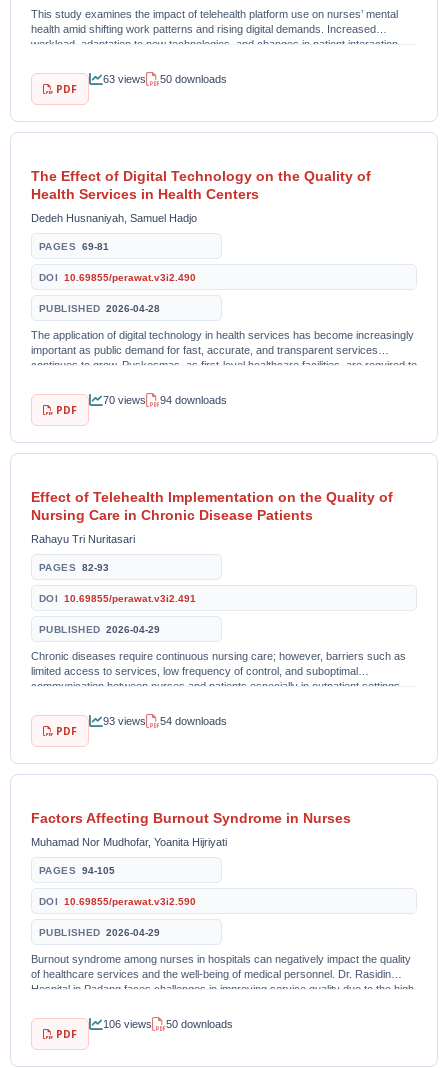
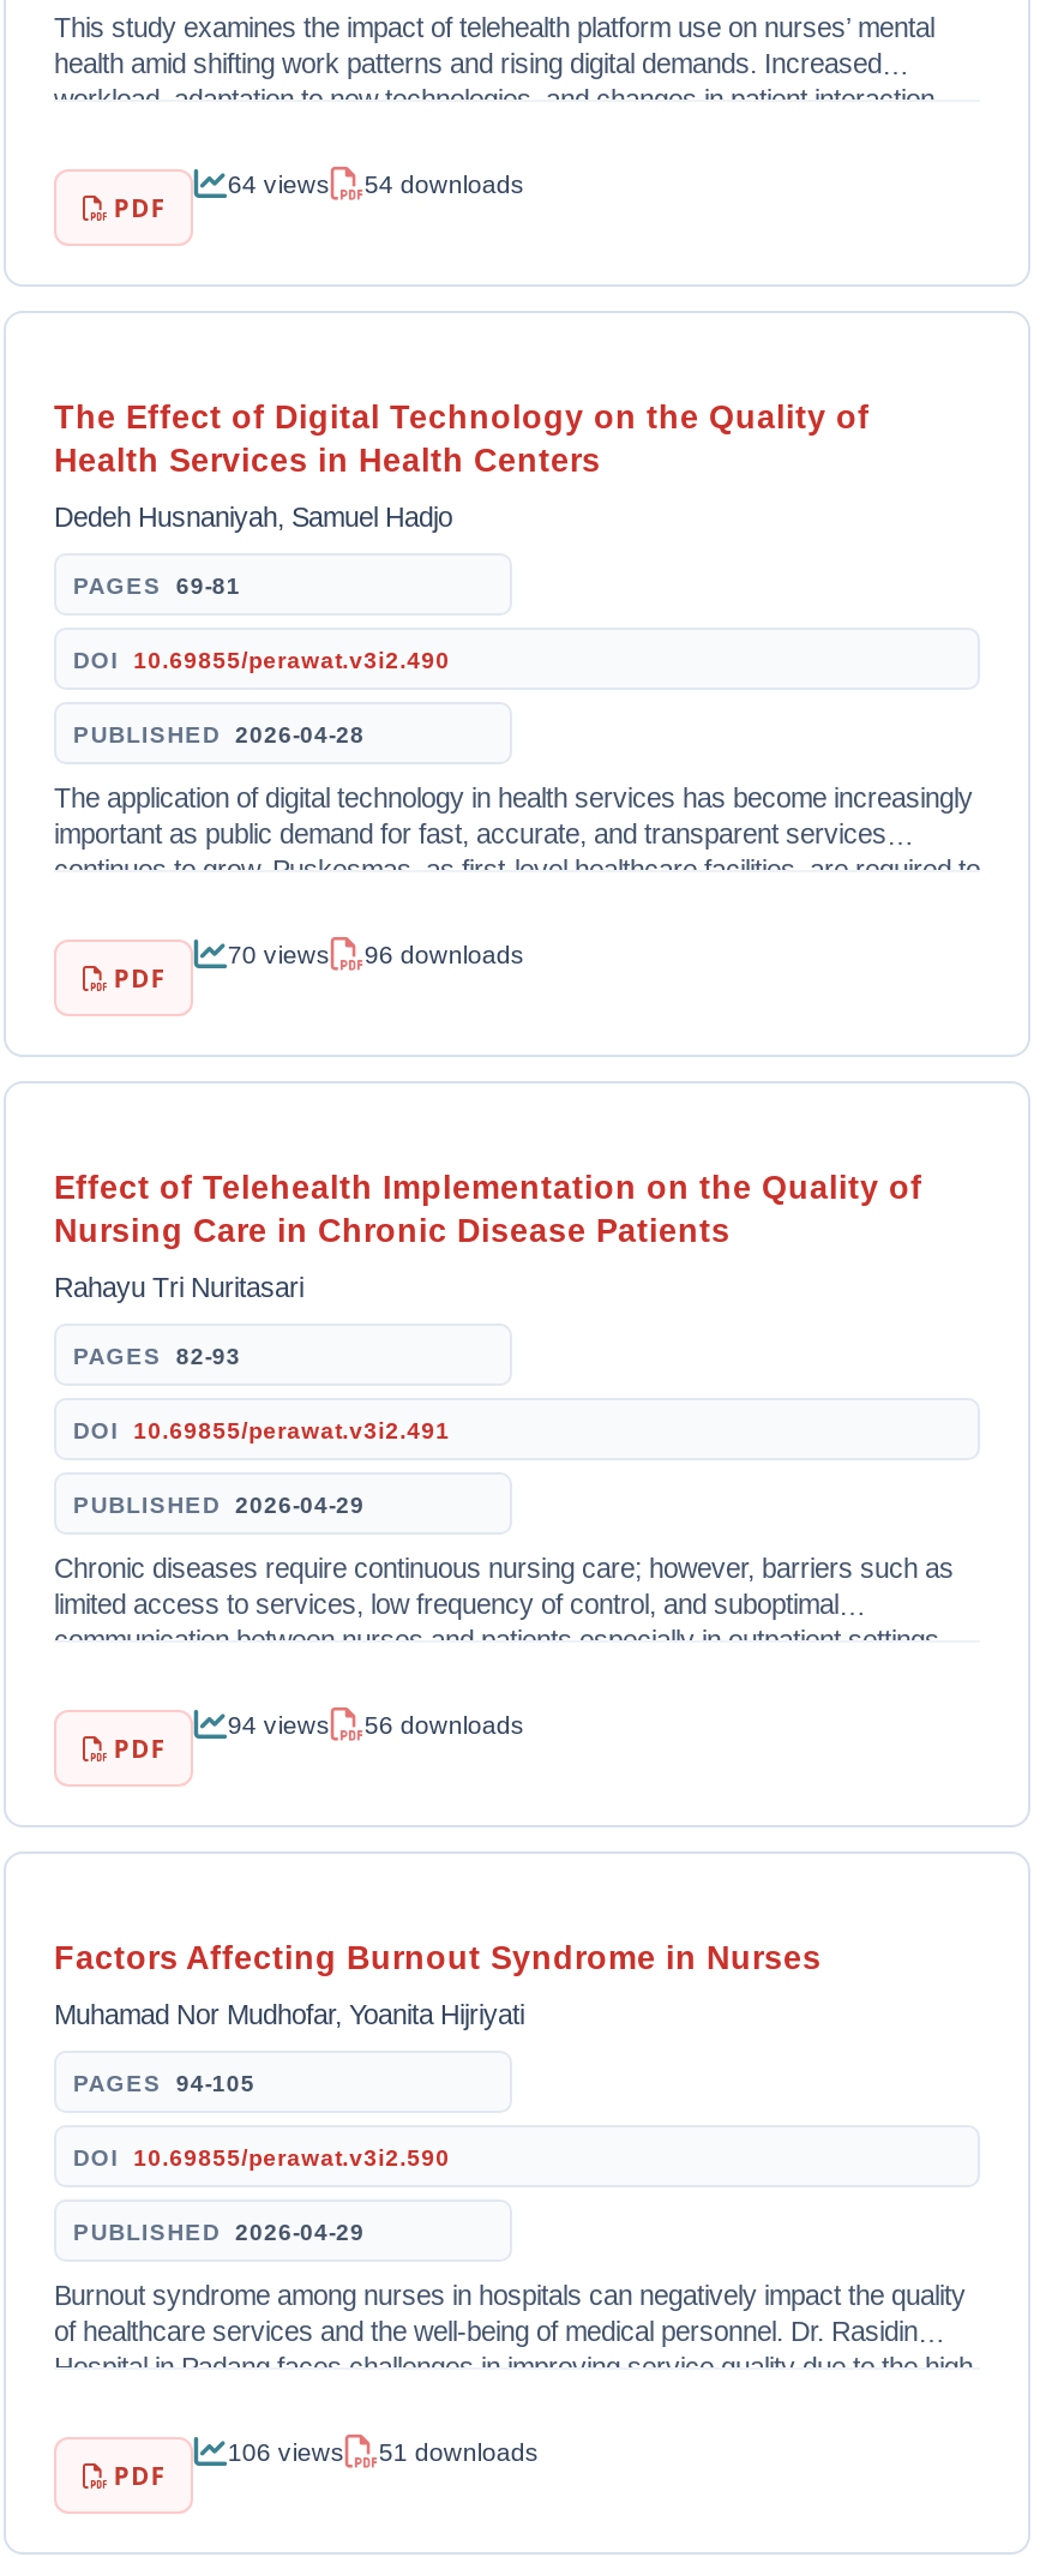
[103,73,146,85] 63 views -> [228,170,331,199] 64 views
[160,73,227,85] 50 downloads -> [364,170,525,199] 54 downloads
[103,394,227,406] 70 views 94 downloads -> [228,940,525,969] 70 views 96 downloads
[103,715,146,727] 93 views -> [228,1711,331,1740] 94 views
[160,715,227,727] 54 downloads -> [364,1711,525,1740] 56 downloads
[103,1018,233,1030] 106 views 50 downloads -> [228,2438,540,2467] 106 views 51 downloads

